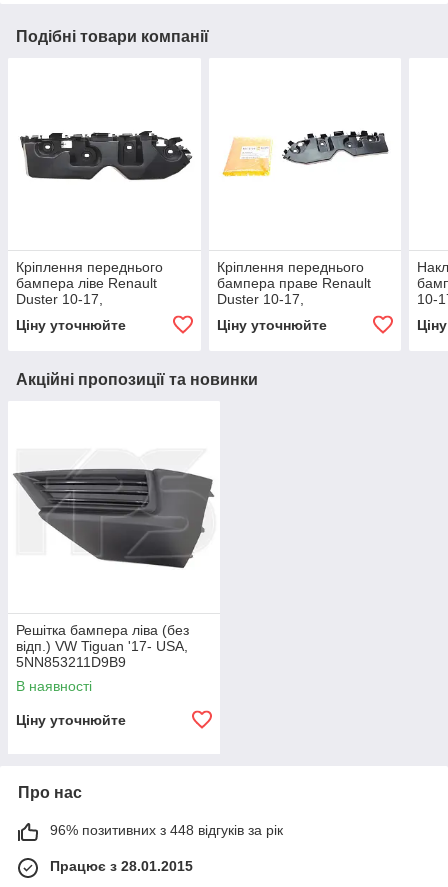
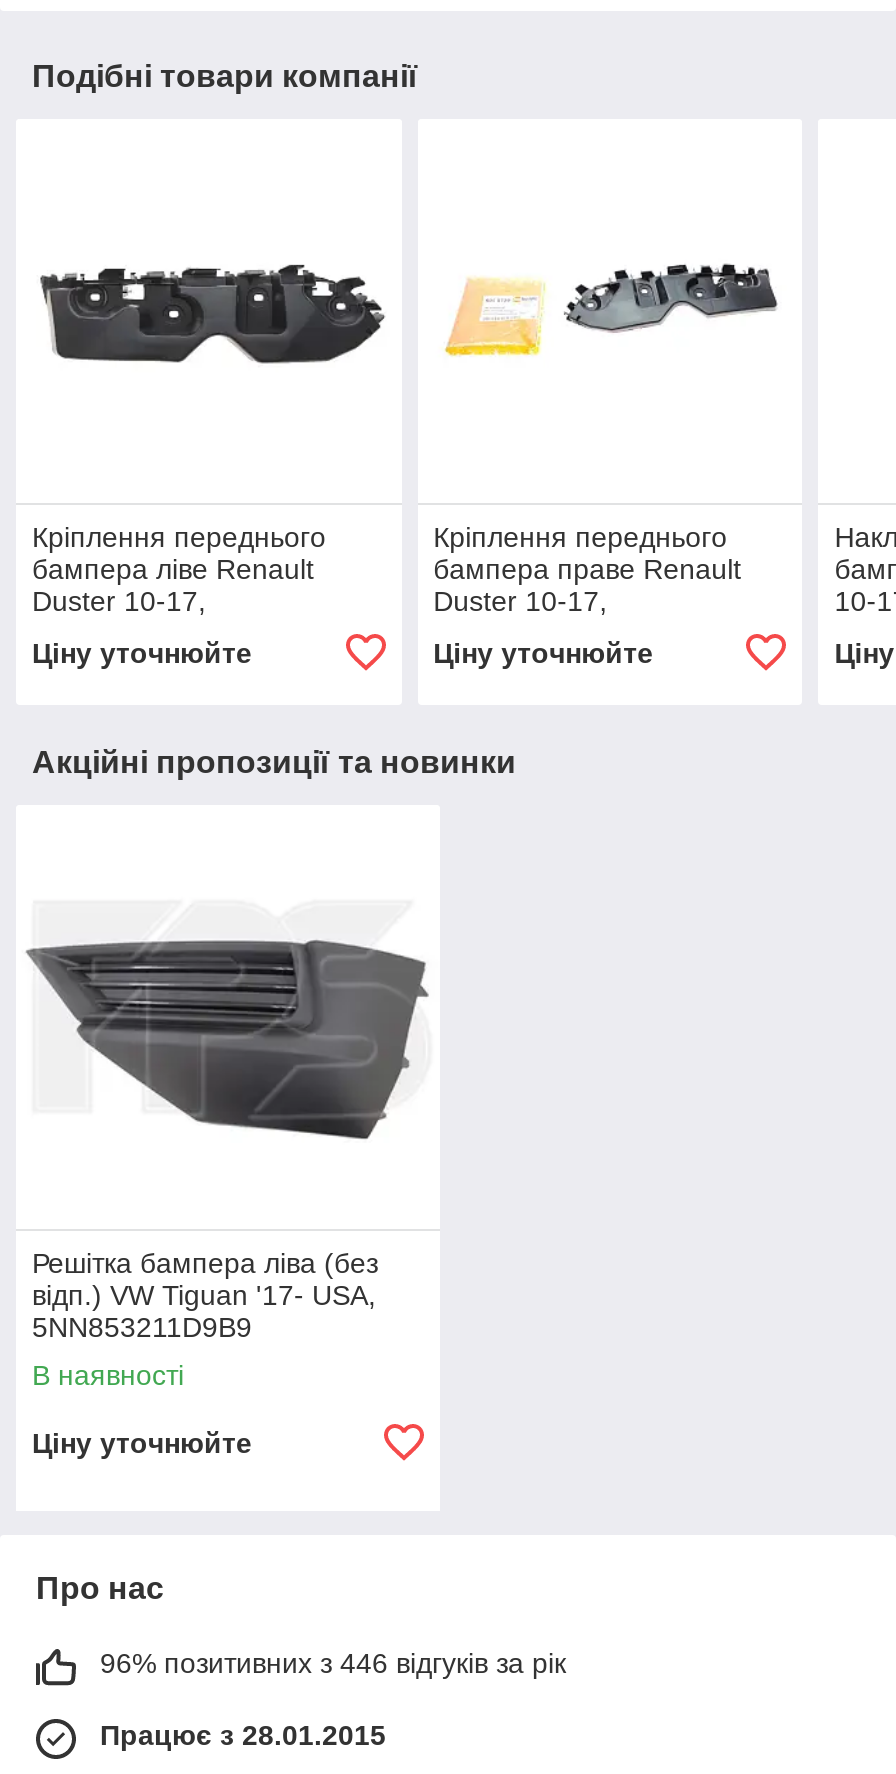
[50,822,283,838] 96% позитивних з 448 відгуків за рік -> [100,1648,566,1680] 96% позитивних з 446 відгуків за рік

